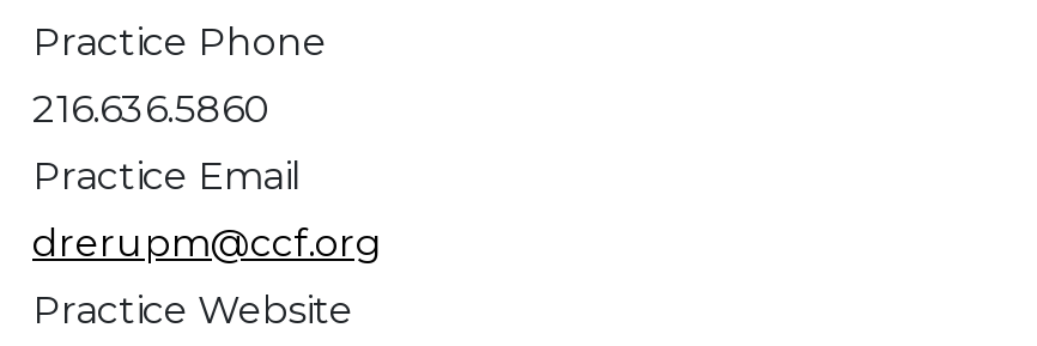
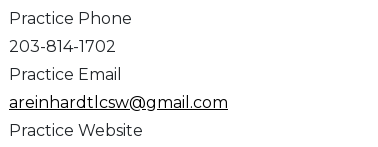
[32,87,269,132] 216.636.5860 -> [9,37,116,56] 203-814-1702
[32,221,382,266] drerupm@ccf.org -> [9,93,228,112] areinhardtlcsw@gmail.com

